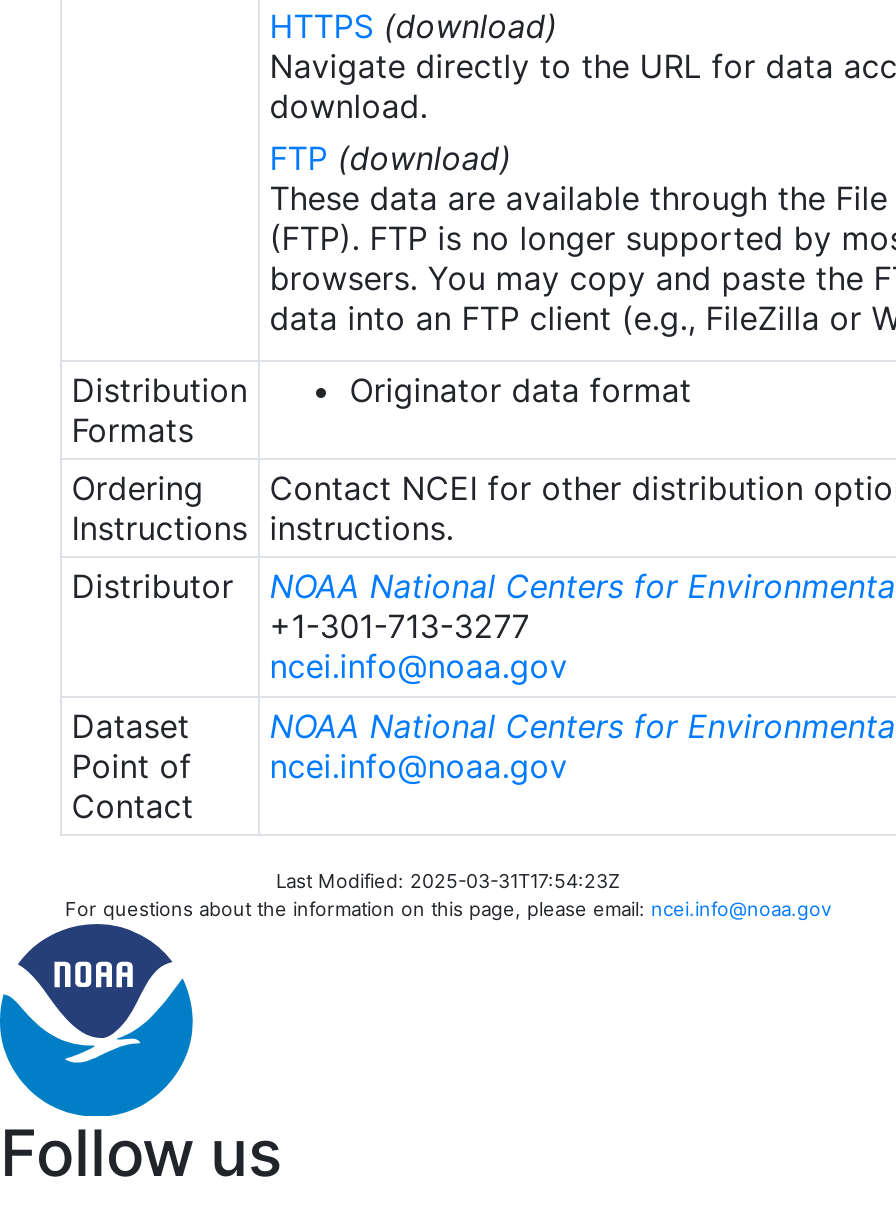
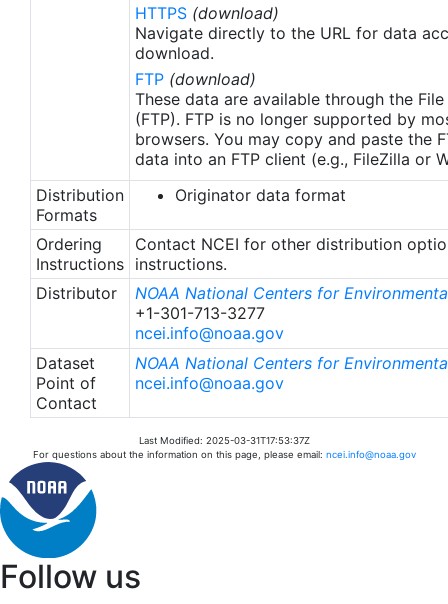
[276,869,620,891] Last Modified: 2025-03-31T17:54:23Z -> [138,435,309,446] Last Modified: 2025-03-31T17:53:37Z

